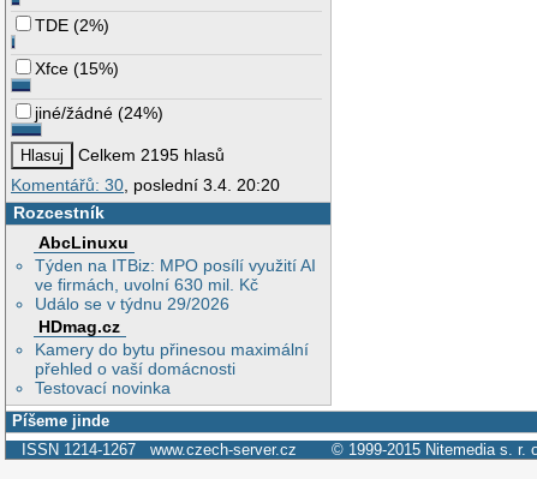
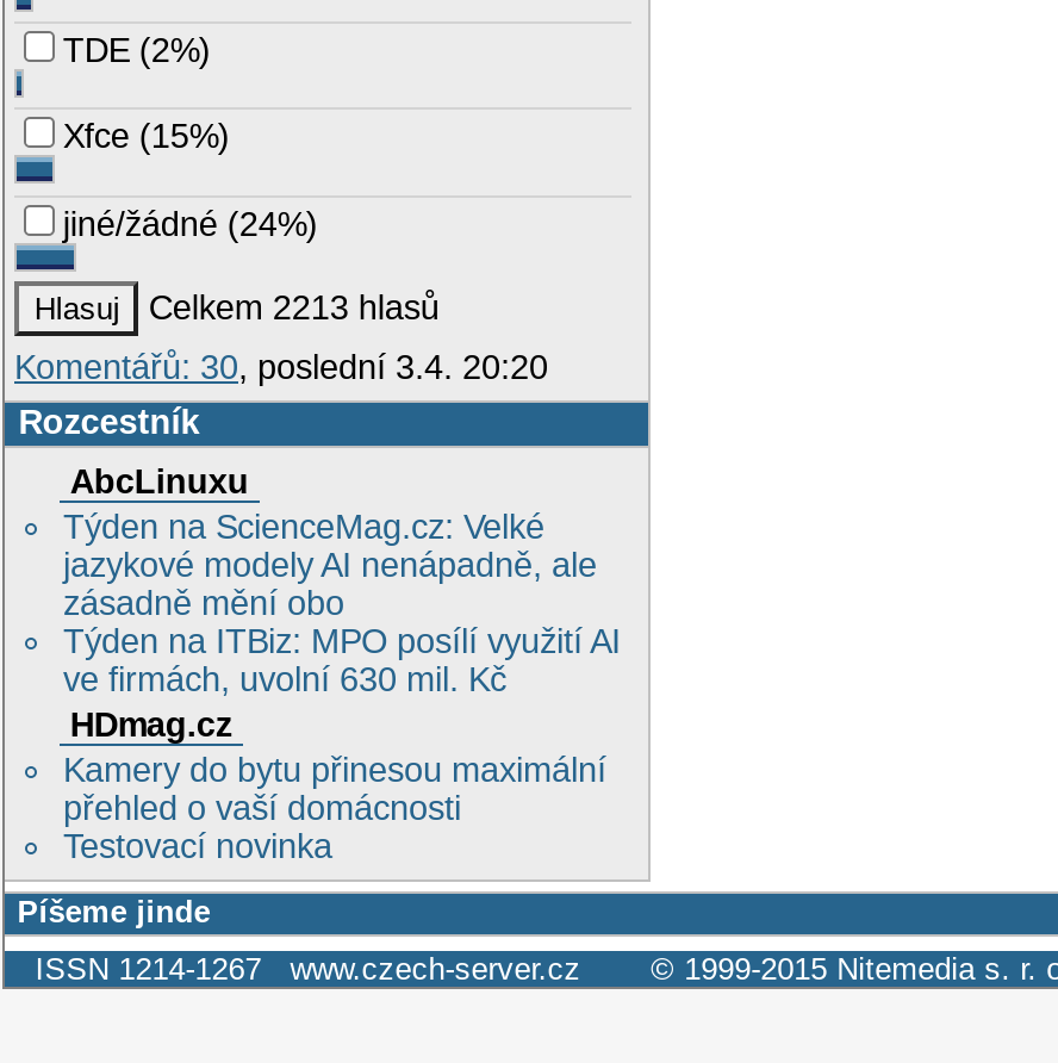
[74,146,225,165] Celkem 2195 hlasů -> [139,289,439,327] Celkem 2213 hlasů
none -> [63,507,597,622] Týden na ScienceMag.cz: Velké | jazykové modely AI nenápadně, ale | zásadně mění obo
moved [35,255,317,294] -> [63,622,621,698]: Týden na ITBiz: MPO posílí využití AI | ve firmách, uvolní 630 mil. Kč
[35,294,230,313] Událo se v týdnu 29/2026 -> none

